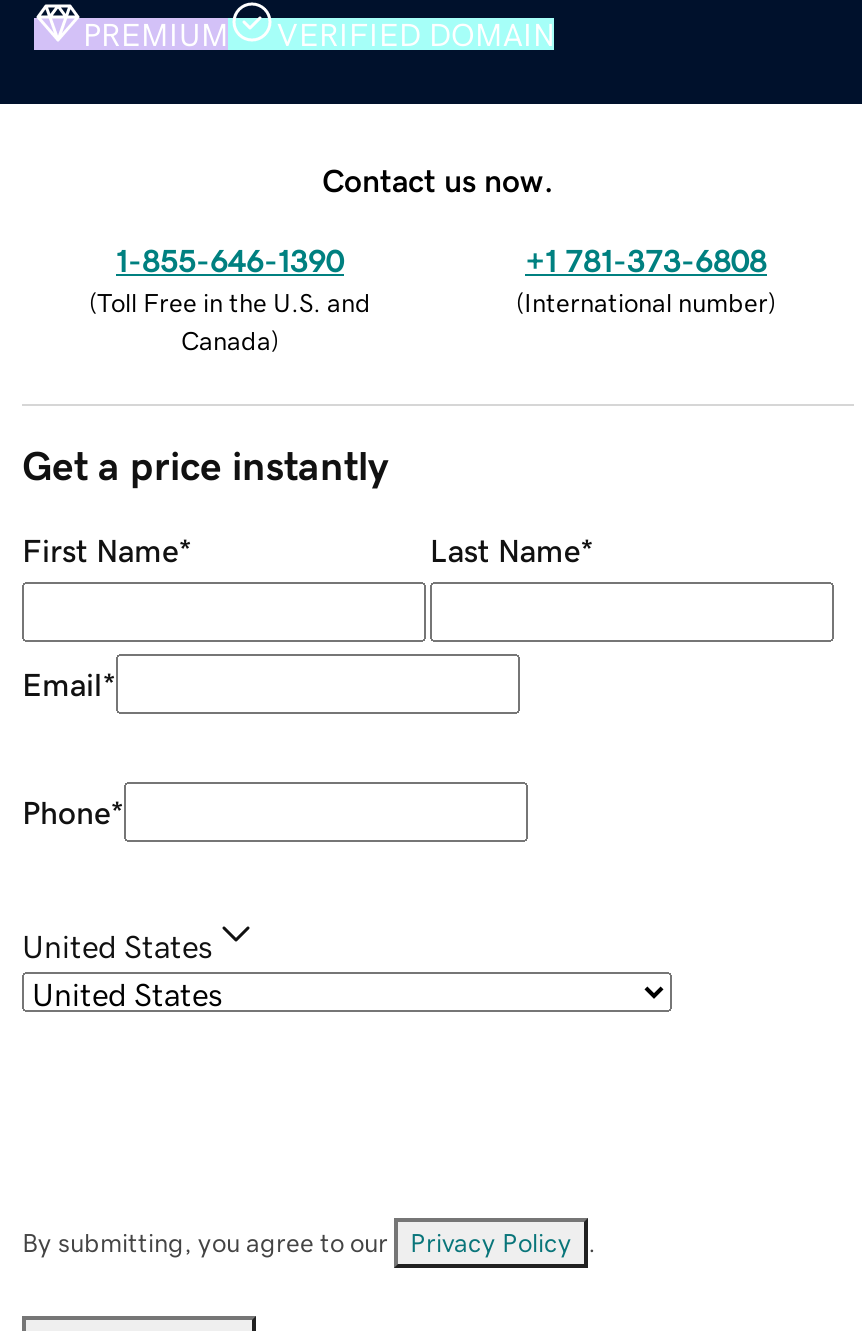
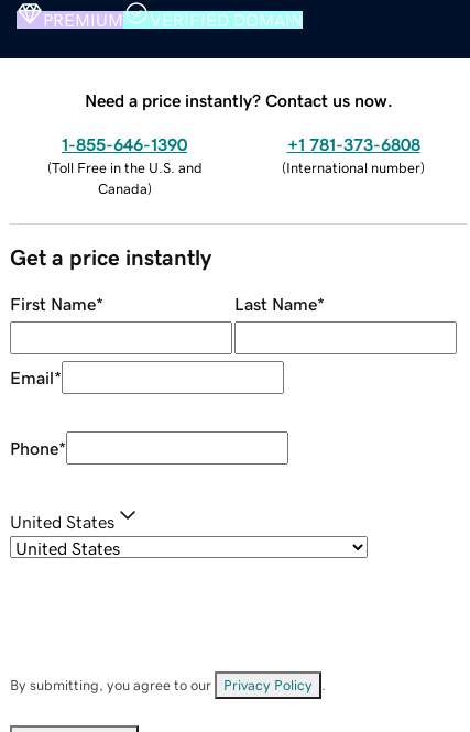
[322,163,554,195] Contact us now. -> [85,91,393,109] Need a price instantly? Contact us now.

